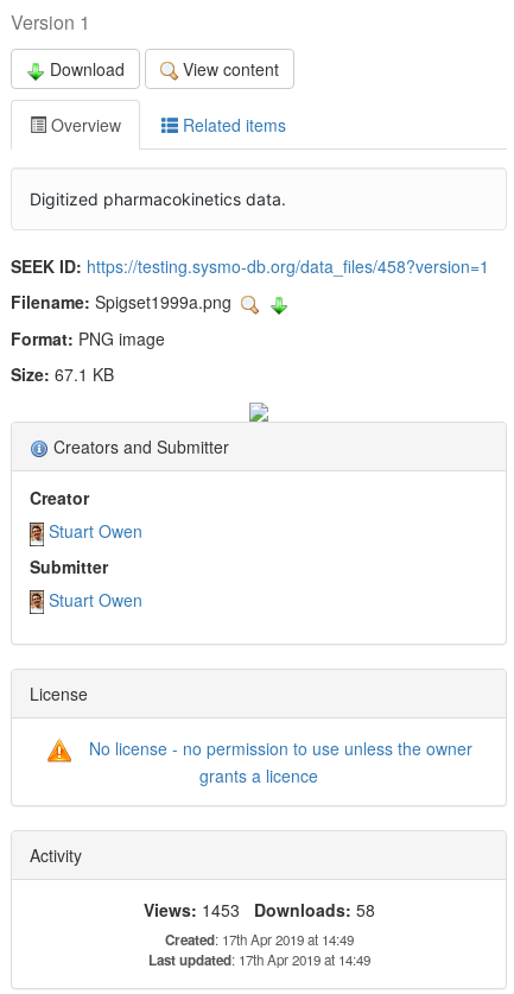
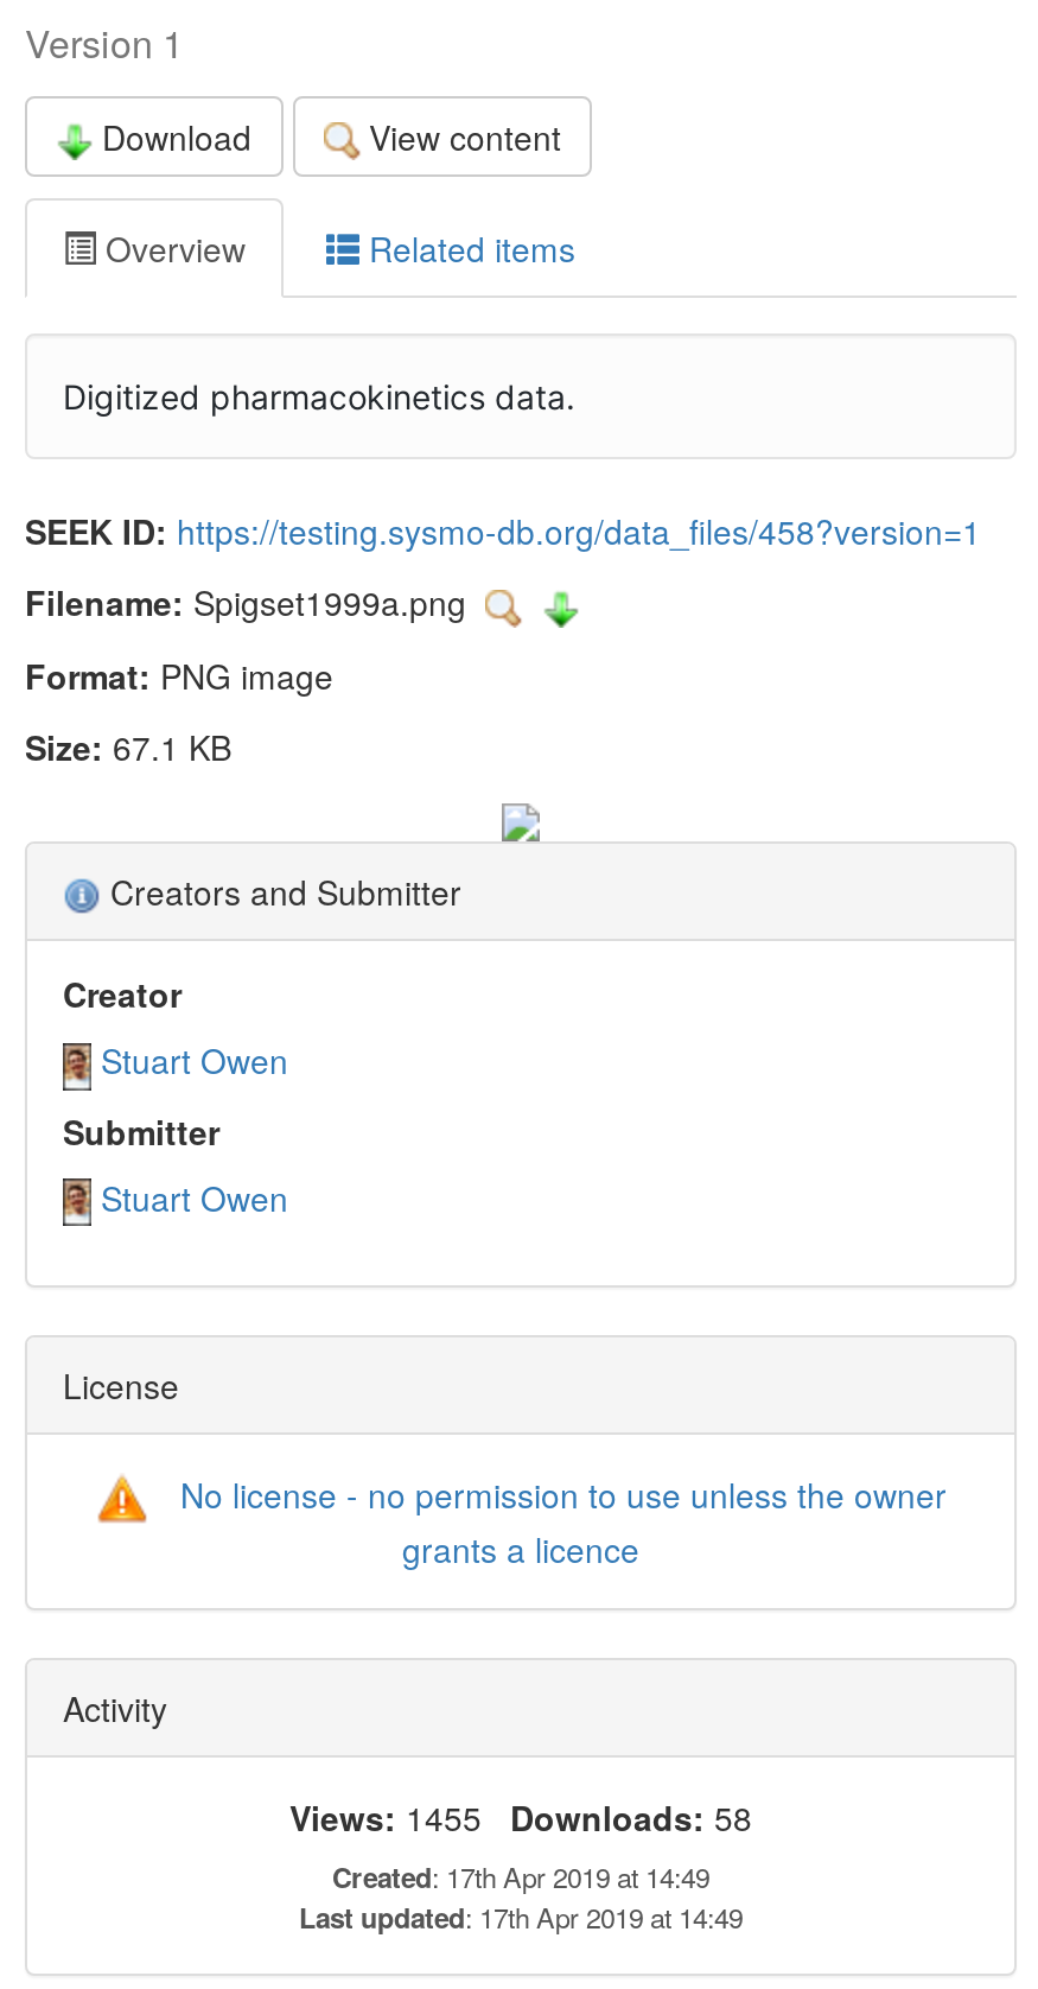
[143,898,375,922] Views: 1453 Downloads: 58 -> [289,1794,752,1841] Views: 1455 Downloads: 58

